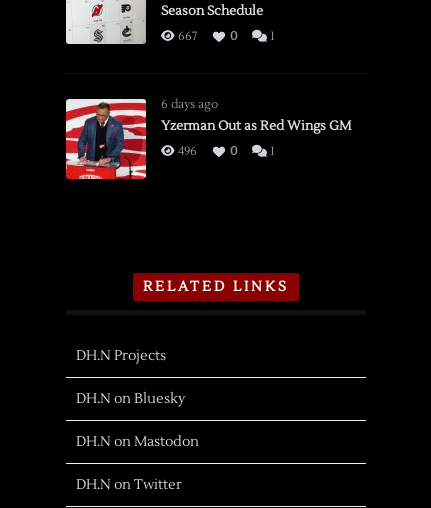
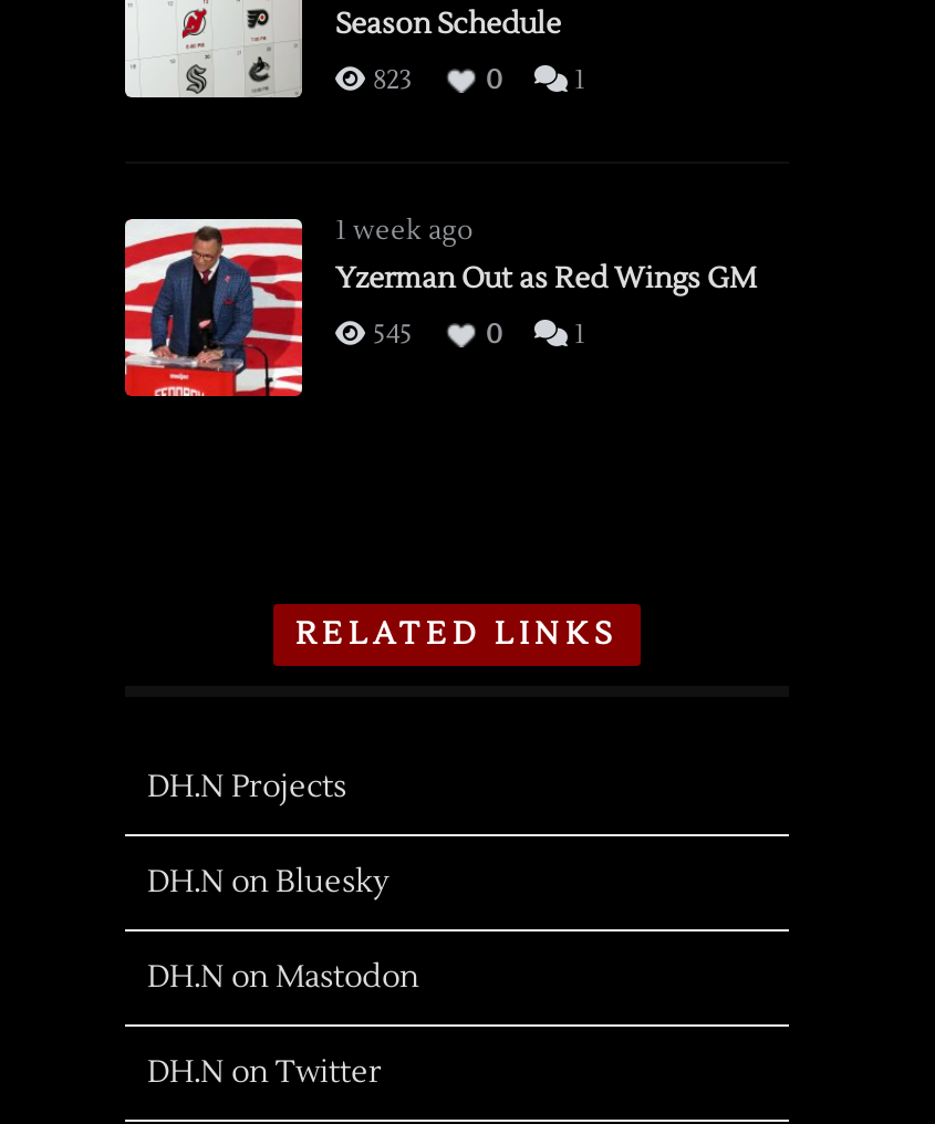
[175,29,197,44] 667 -> [366,65,413,98] 823
[161,97,218,112] 6 days ago -> [335,215,472,248] 1 week ago
[175,144,197,159] 496 -> [366,319,413,352] 545

